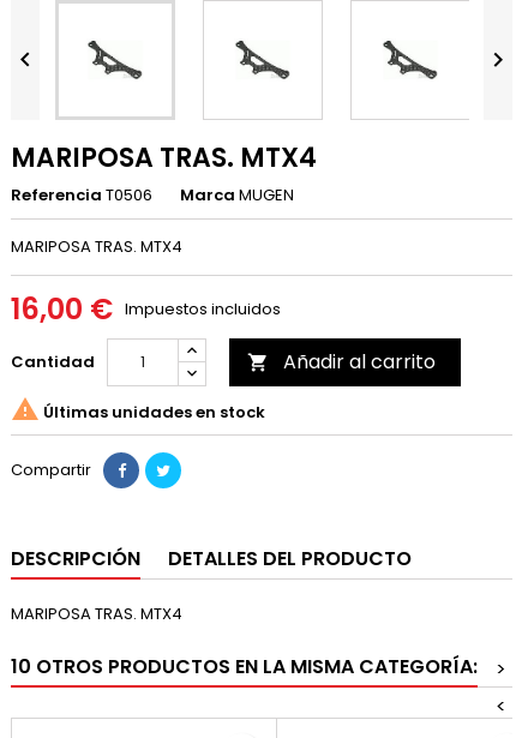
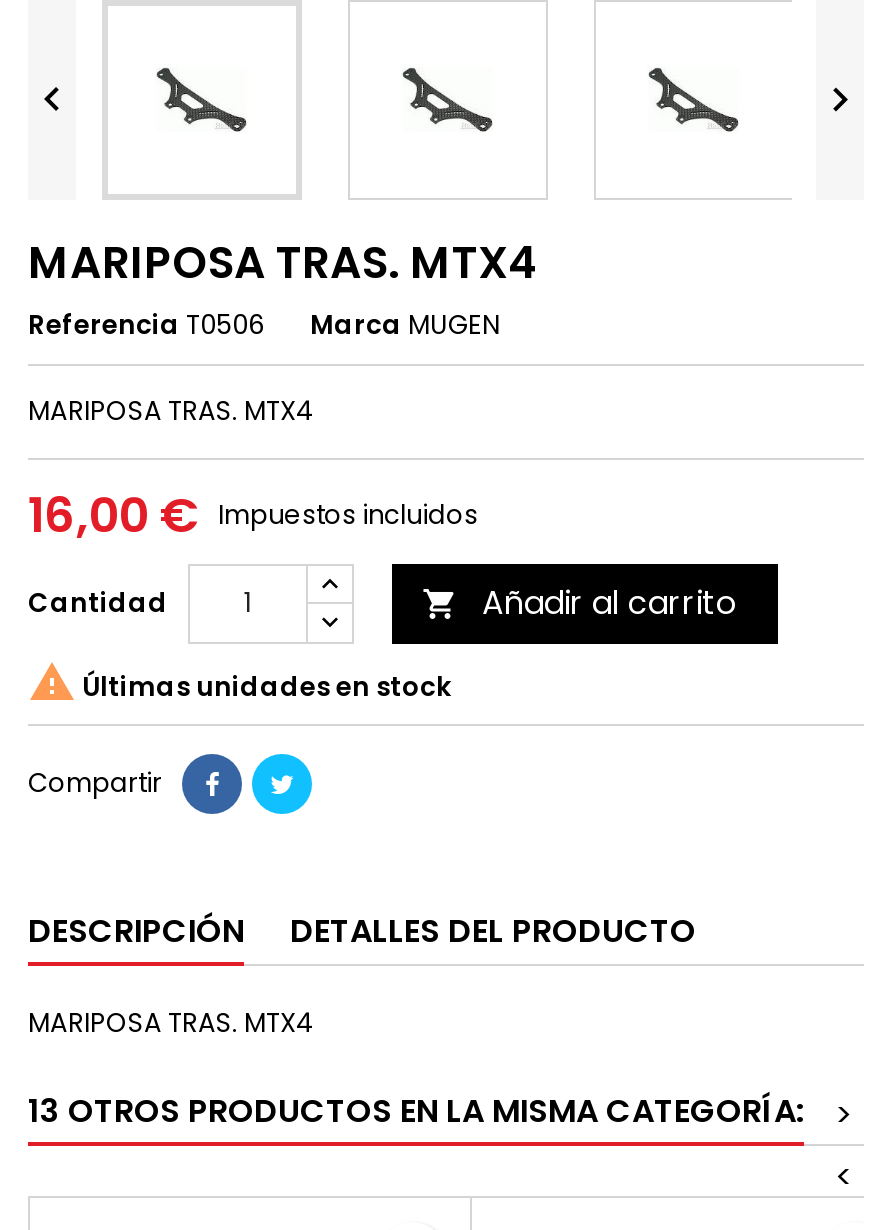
[11,653,478,681] 10 OTROS PRODUCTOS EN LA MISMA CATEGORÍA: -> [28,1089,804,1135] 13 OTROS PRODUCTOS EN LA MISMA CATEGORÍA:

